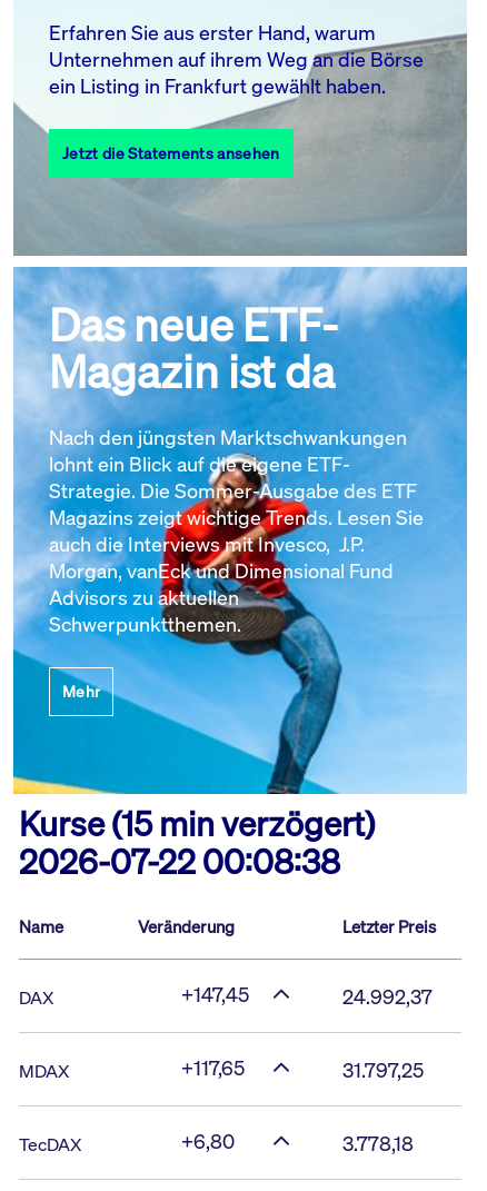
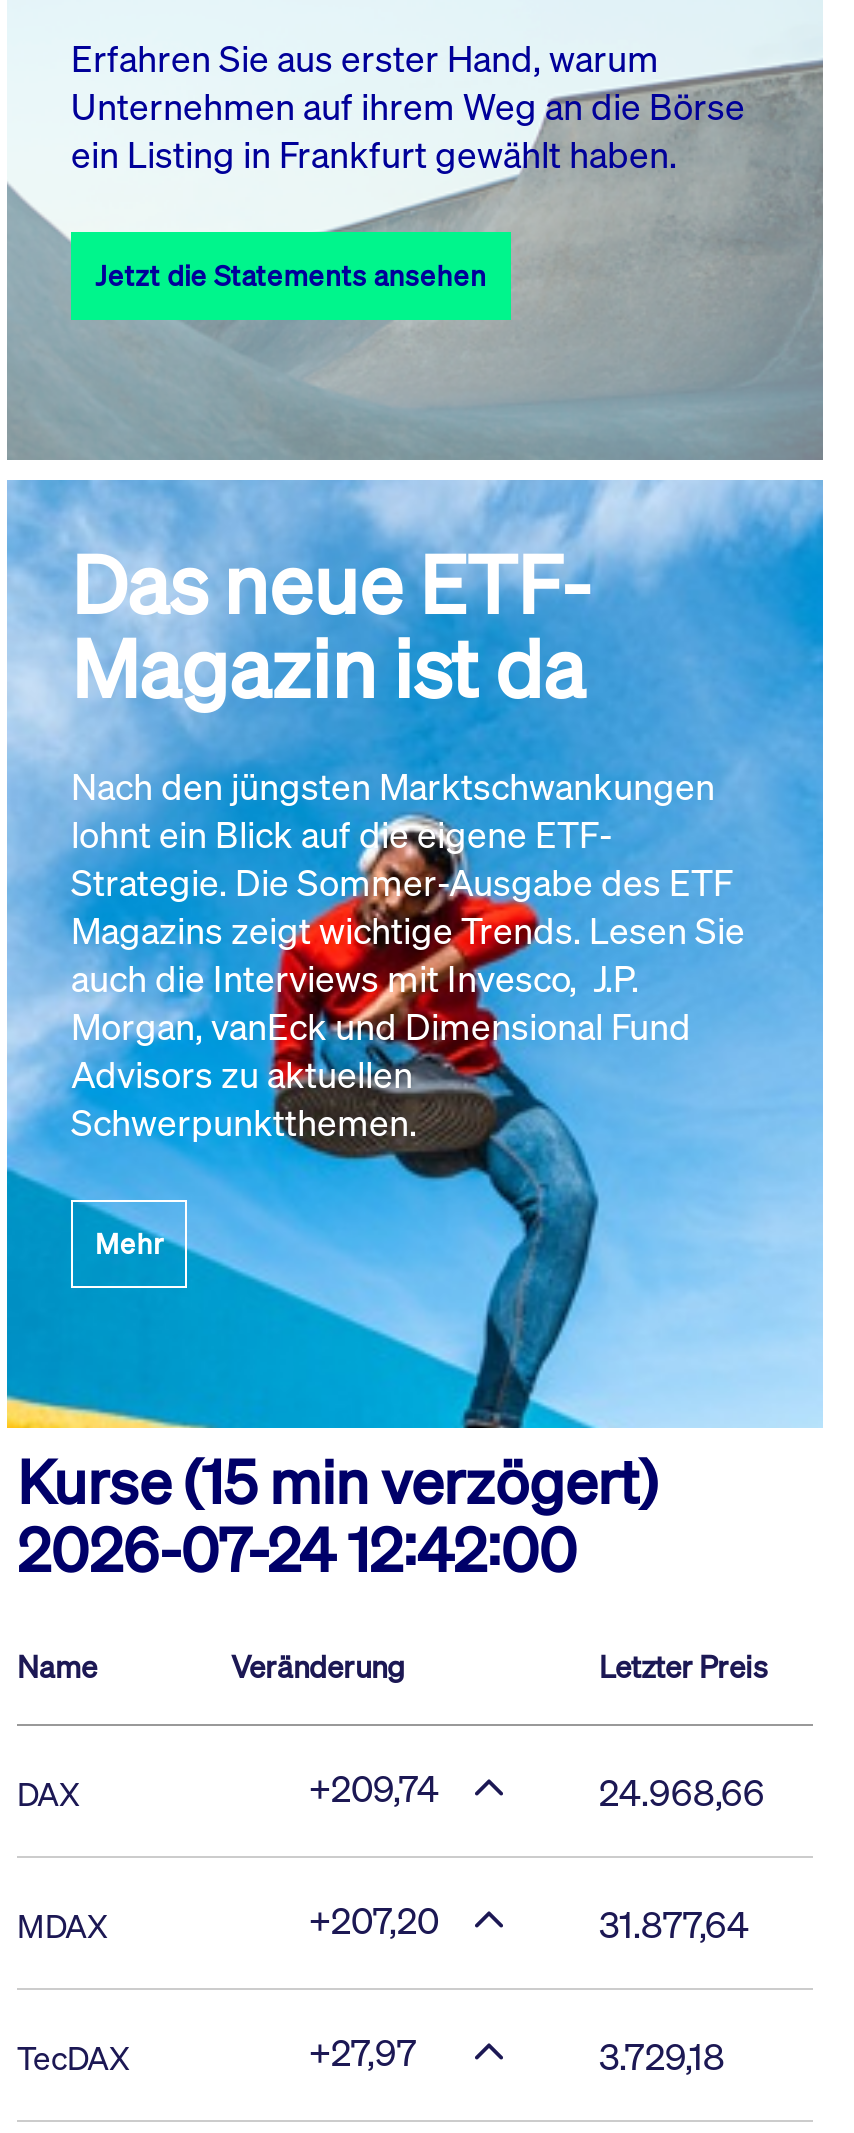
[19,840,340,884] 2026-07-22 00:08:38 -> [17,1510,577,1590] 2026-07-24 12:42:00
[181,981,249,1008] +147,45 -> [309,1764,439,1812] +209,74
[342,983,433,1010] 24.992,37 -> [599,1768,765,1816] 24.968,66
[181,1054,245,1081] +117,65 -> [309,1896,439,1944] +207,20
[342,1056,424,1083] 31.797,25 -> [599,1900,749,1948] 31.877,64
[181,1128,235,1154] +6,80 -> [309,2028,417,2076] +27,97
[342,1130,414,1157] 3.778,18 -> [599,2032,725,2080] 3.729,18

